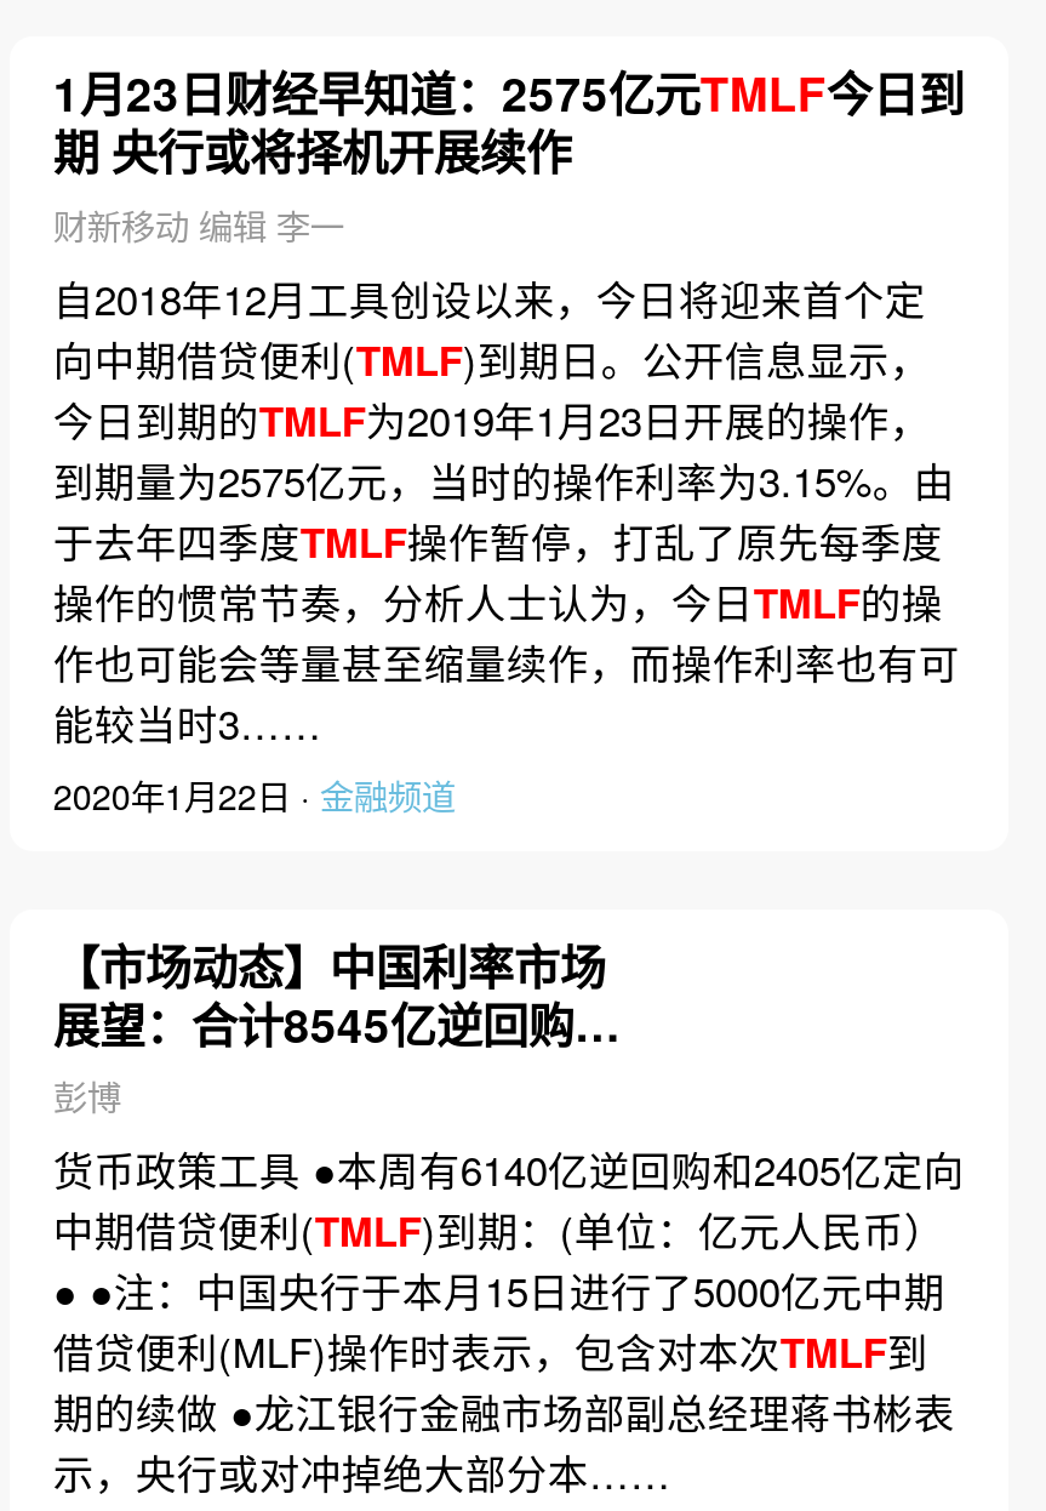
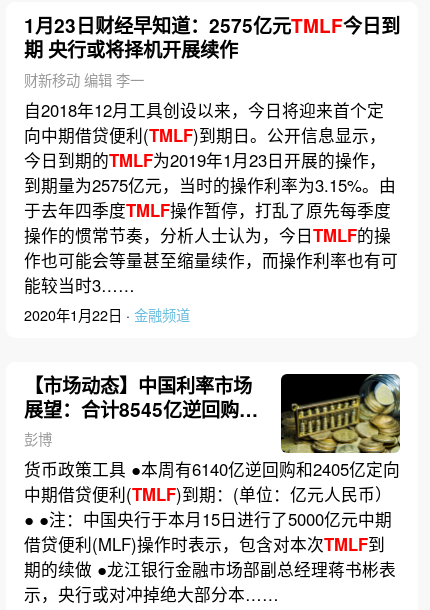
none -> [280,373,401,454] [image]

